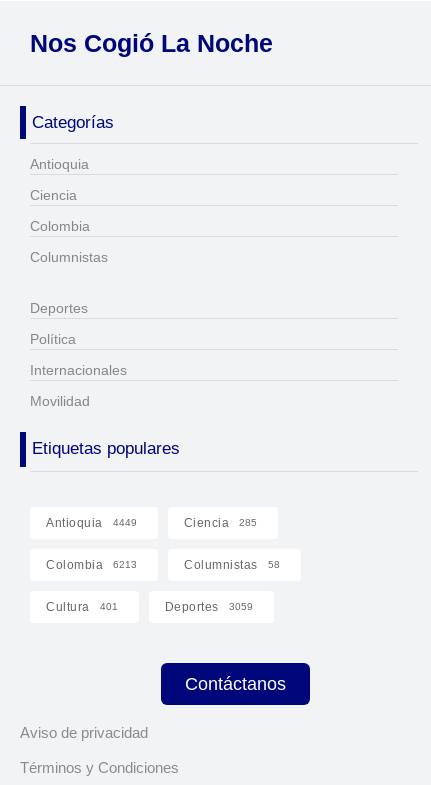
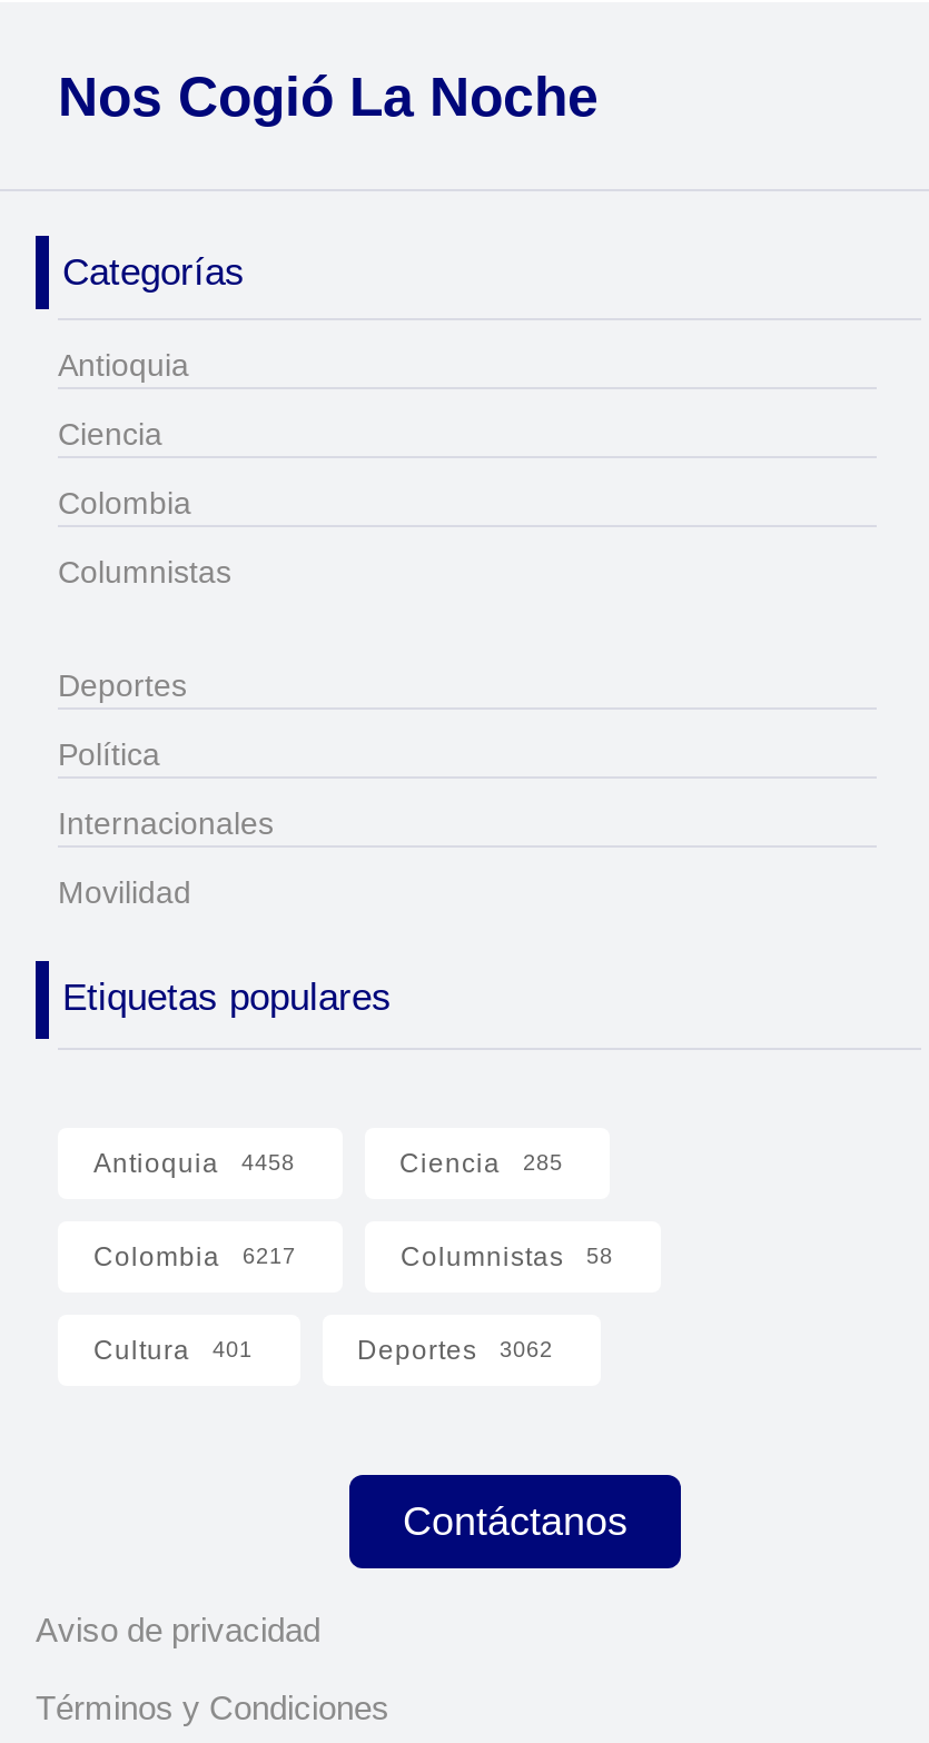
[46,516,136,530] Antioquia 4449 -> [93,1147,295,1178] Antioquia 4458
[46,558,137,572] Colombia 6213 -> [93,1241,296,1272] Colombia 6217
[164,600,252,614] Deportes 3059 -> [357,1334,553,1365] Deportes 3062

